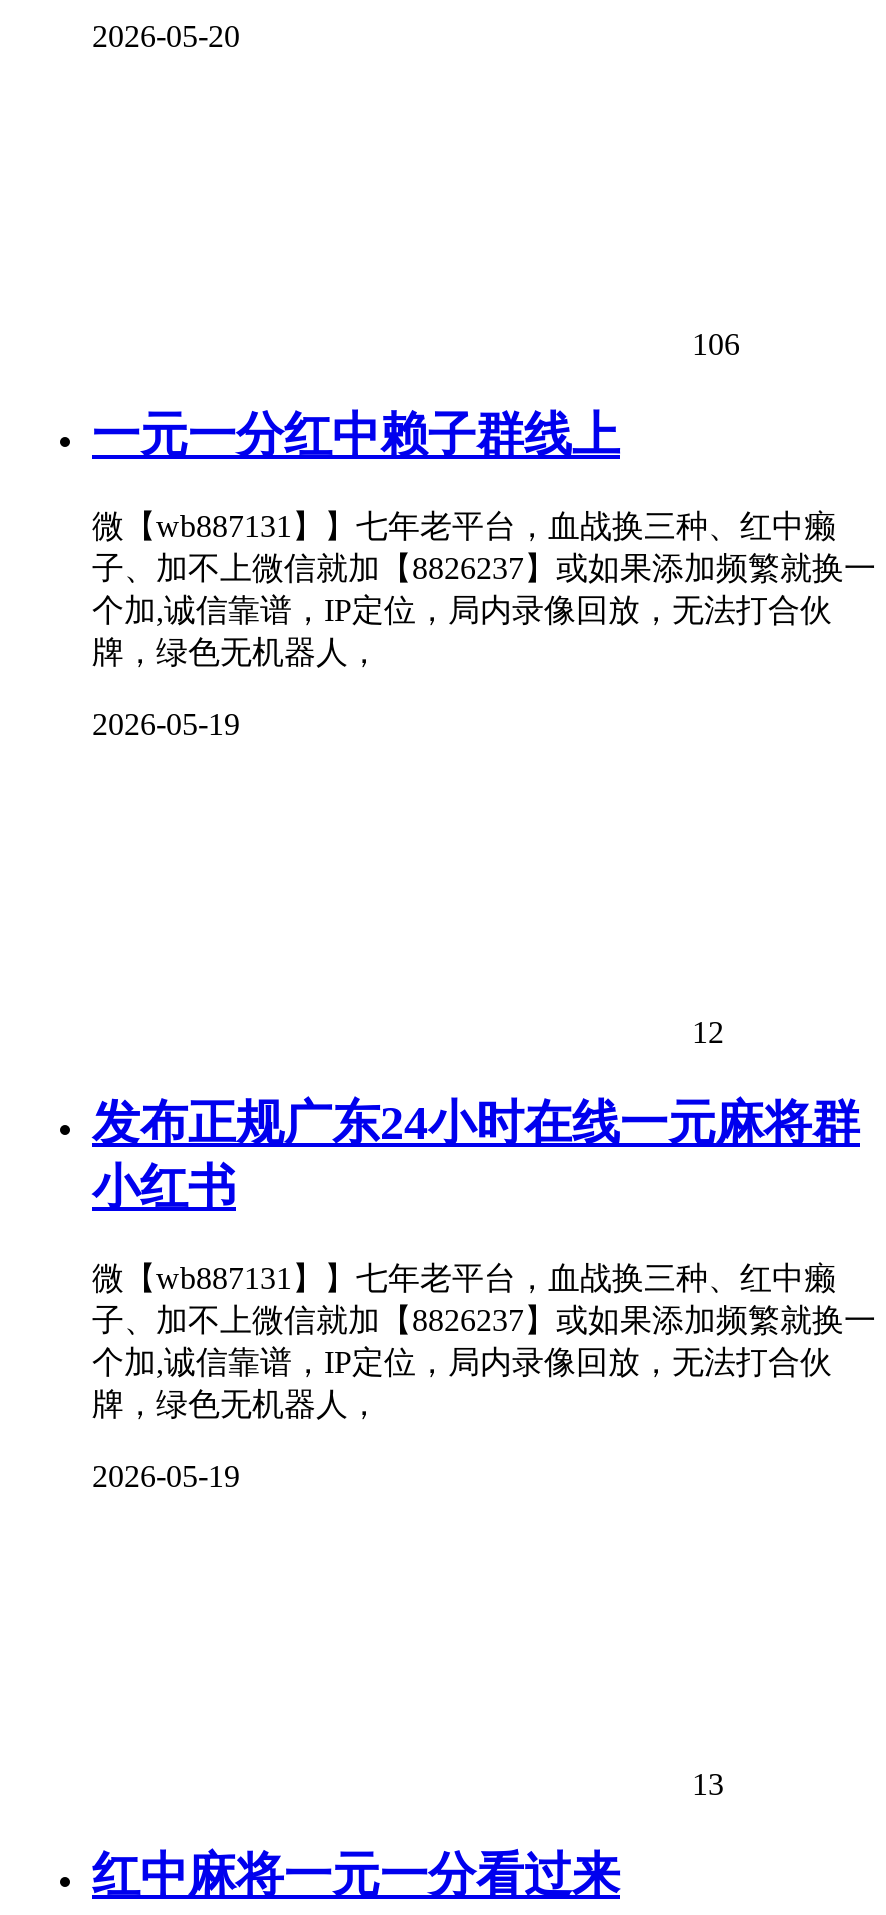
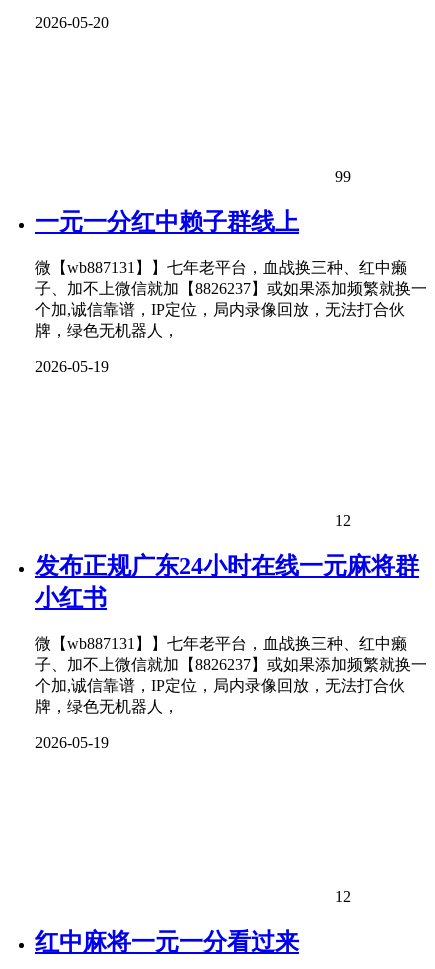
[692,328,740,362] 106 -> [335,168,351,185] 99
[692,1767,724,1801] 13 -> [335,888,351,905] 12

